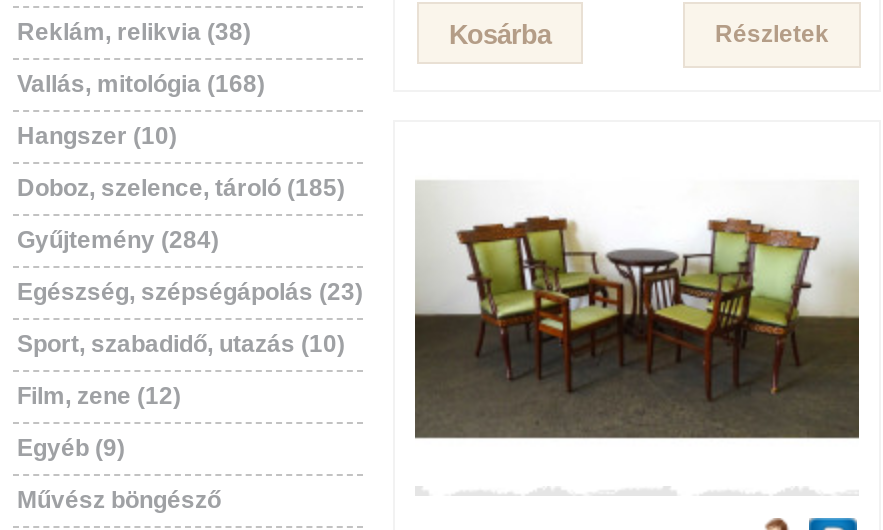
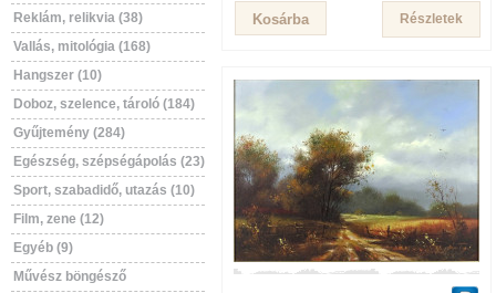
[17,146,859,474] [image] | Doboz, szelence, tároló (185) -> [13,79,480,263] [image] | Doboz, szelence, tároló (184)

